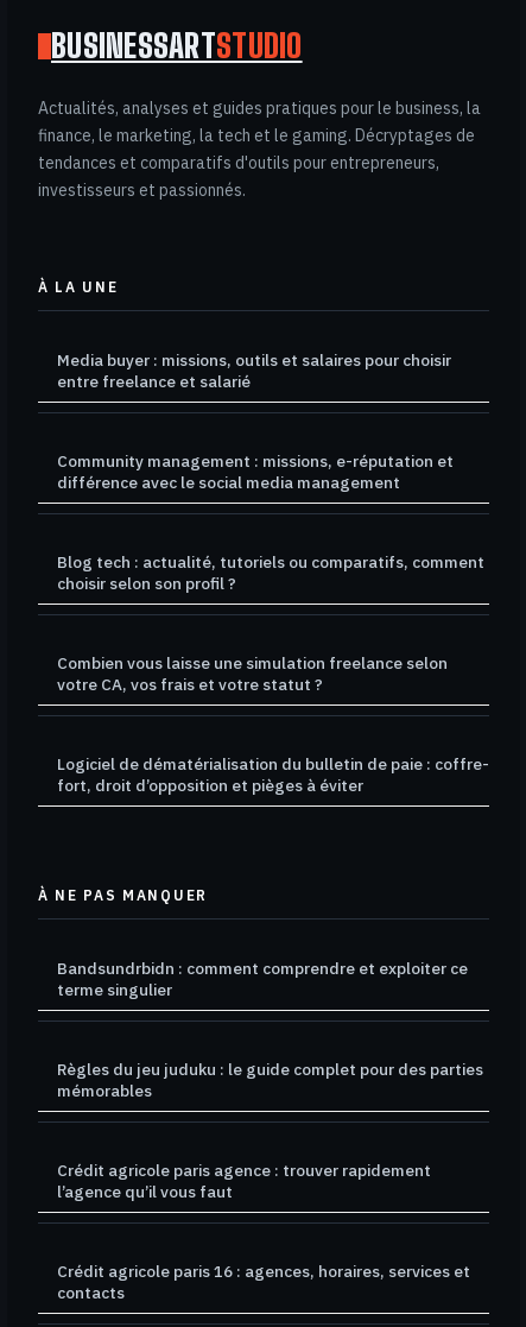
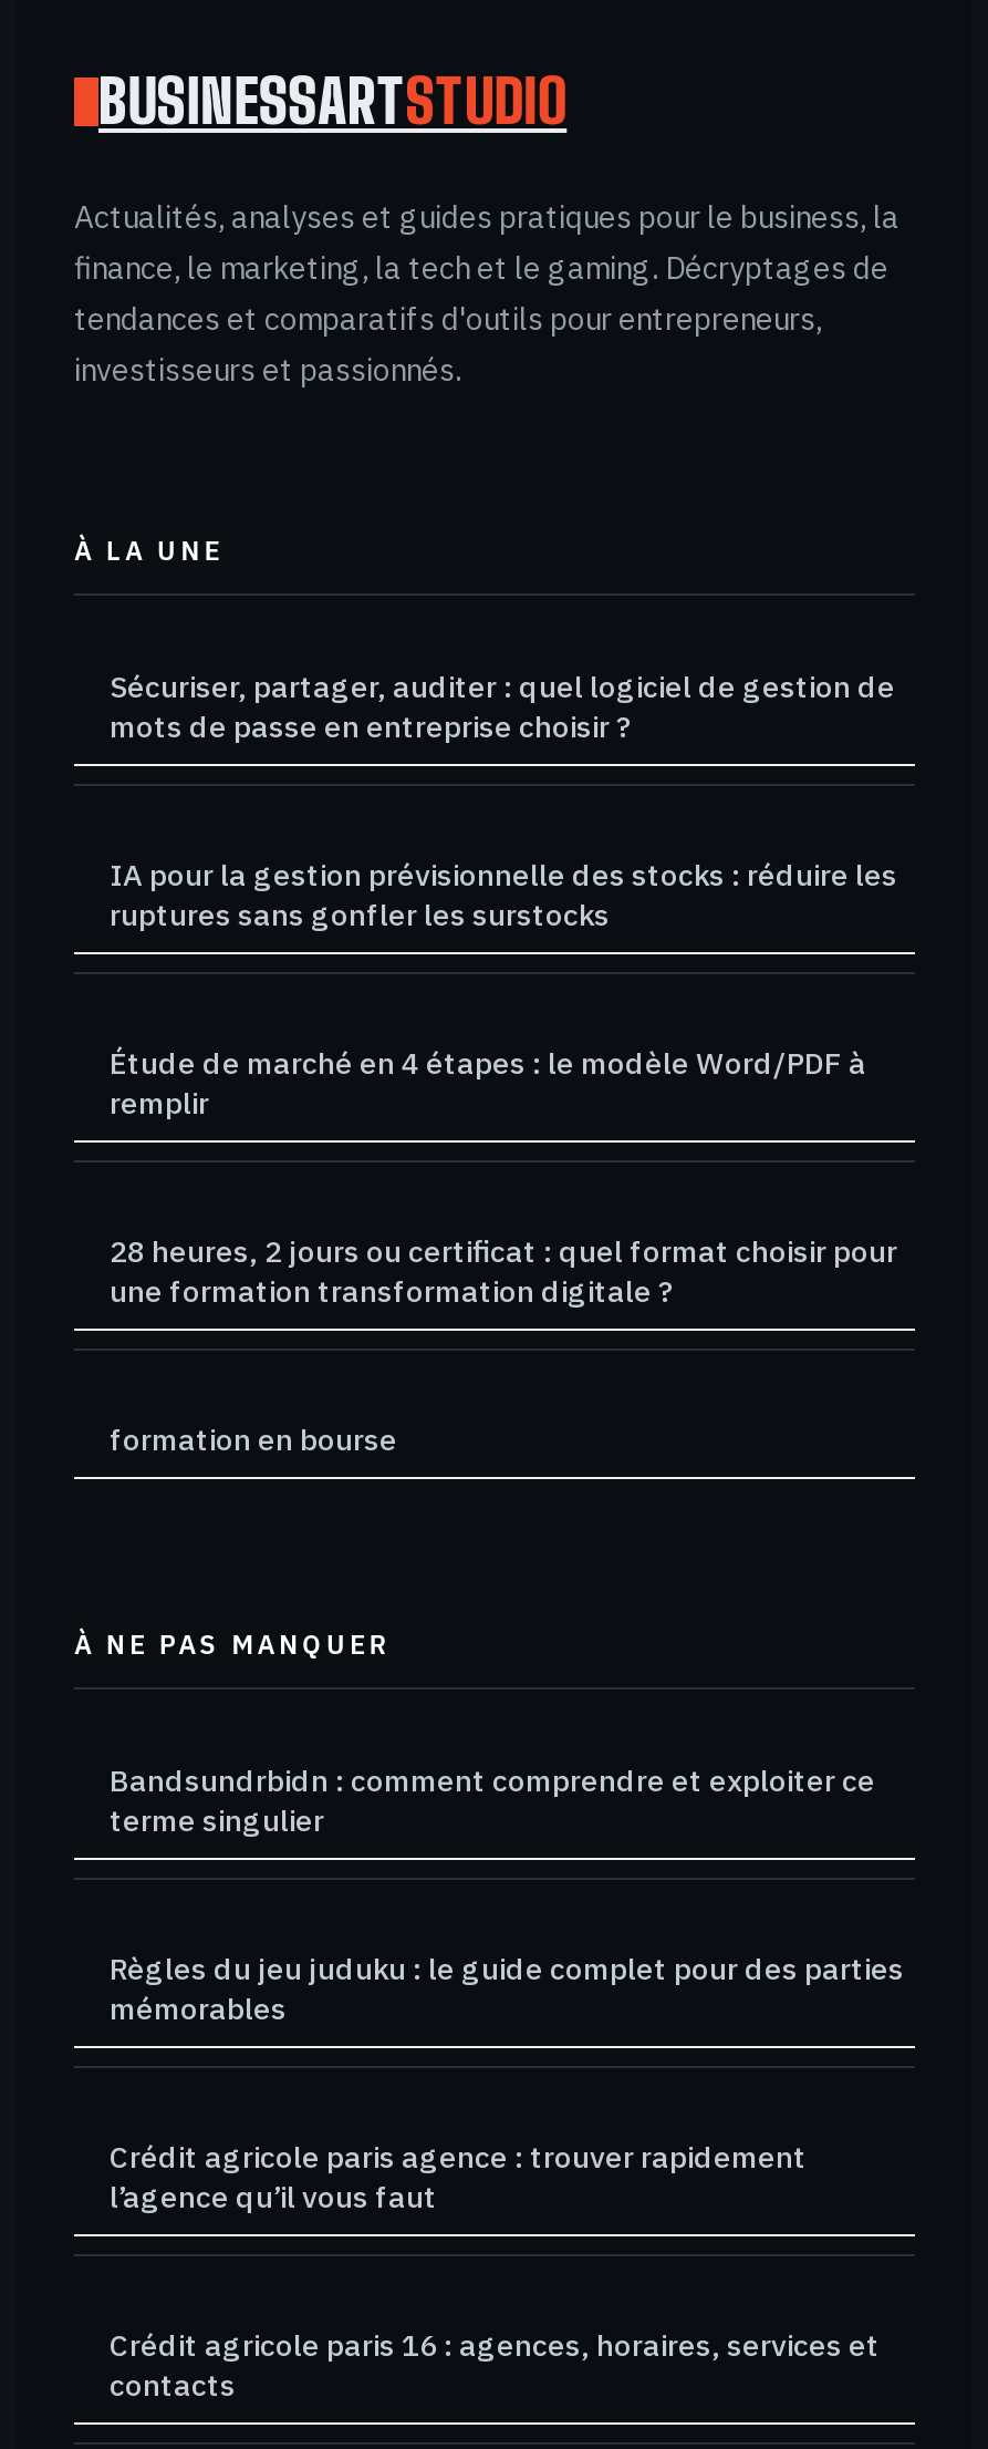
[57,350,451,392] Media buyer : missions, outils et salaires pour choisir | entre freelance et salarié -> [110,667,895,747] Sécuriser, partager, auditer : quel logiciel de gestion de | mots de passe en entreprise choisir ?
[57,450,454,493] Community management : missions, e-réputation et | différence avec le social media management -> [110,855,897,935] IA pour la gestion prévisionnelle des stocks : réduire les | ruptures sans gonfler les surstocks
[57,551,484,594] Blog tech : actualité, tutoriels ou comparatifs, comment | choisir selon son profil ? -> [110,1043,866,1123] Étude de marché en 4 étapes : le modèle Word/PDF à | remplir
[57,652,448,695] Combien vous laisse une simulation freelance selon | votre CA, vos frais et votre statut ? -> [110,1232,897,1311] 28 heures, 2 jours ou certificat : quel format choisir pour | une formation transformation digitale ?
[57,753,489,796] Logiciel de dématérialisation du bulletin de paie : coffre- | fort, droit d’opposition et pièges à éviter -> [110,1420,397,1460] formation en bourse

